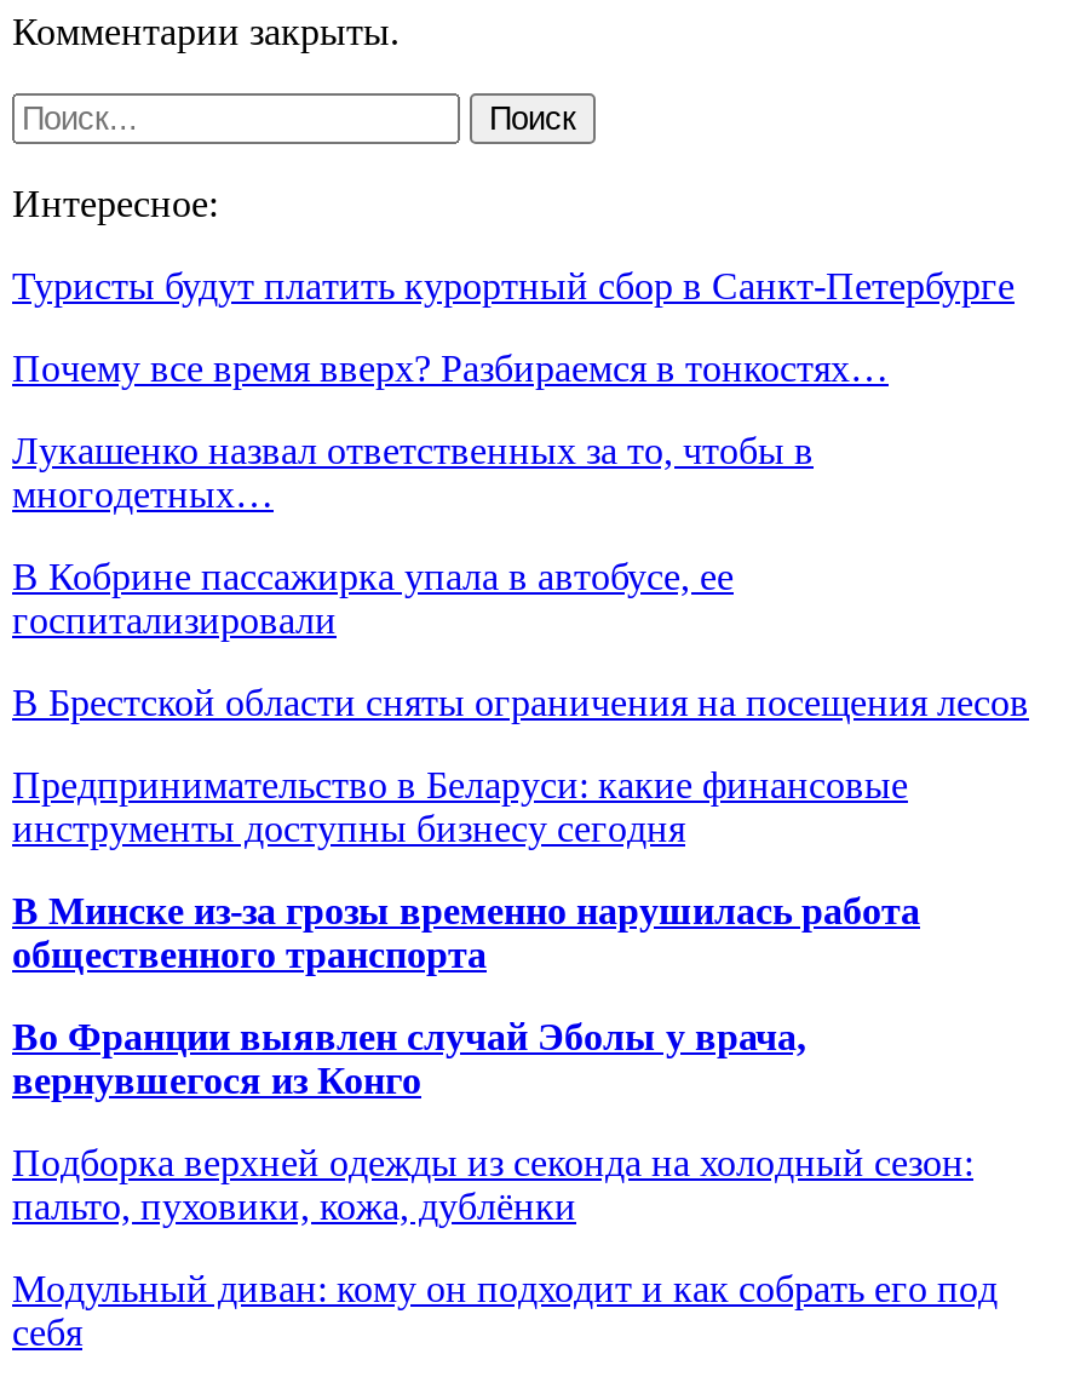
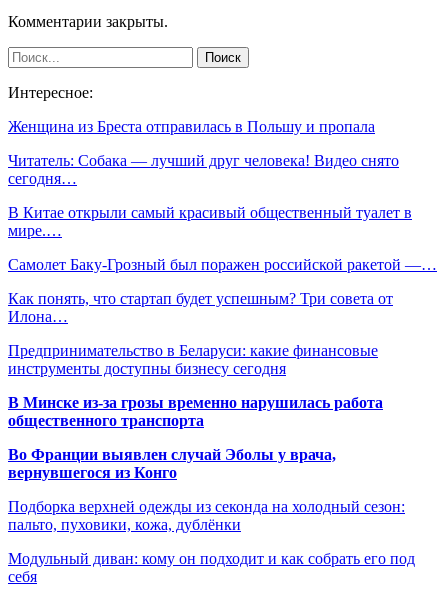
[12,265,1015,306] Туристы будут платить курортный сбор в Санкт-Петербурге -> [8,118,375,135] Женщина из Бреста отправилась в Польшу и пропала
[12,347,889,388] Почему все время вверх? Разбираемся в тонкостях… -> [8,152,399,187] Читатель: Собака — лучший друг человека! Видео снято | сегодня…
[12,429,814,514] Лукашенко назвал ответственных за то, чтобы в | многодетных… -> [8,204,412,239] В Китае открыли самый красивый общественный туалет в | мире.…
[12,555,734,640] В Кобрине пассажирка упала в автобусе, ее | госпитализировали -> [8,256,437,273] Самолет Баку-Грозный был поражен российской ракетой —…
[12,681,1029,723] В Брестской области сняты ограничения на посещения лесов -> [8,290,393,325] Как понять, что стартап будет успешным? Три совета от | Илона…

